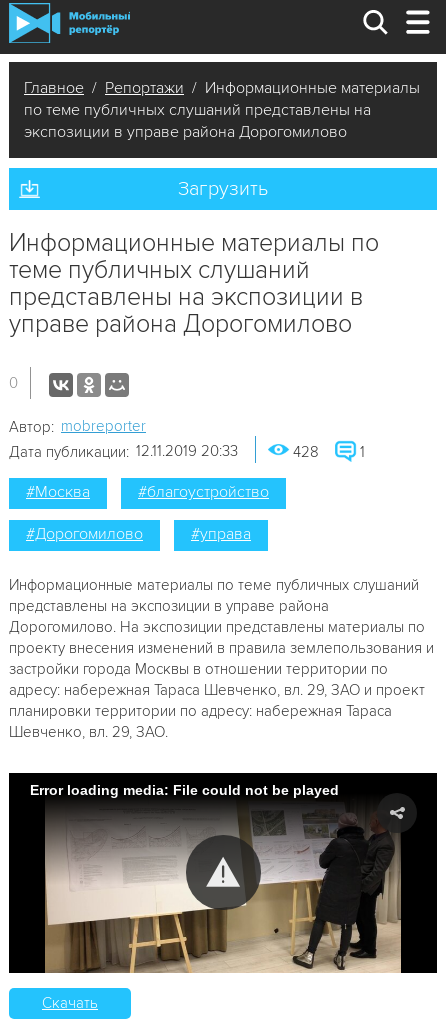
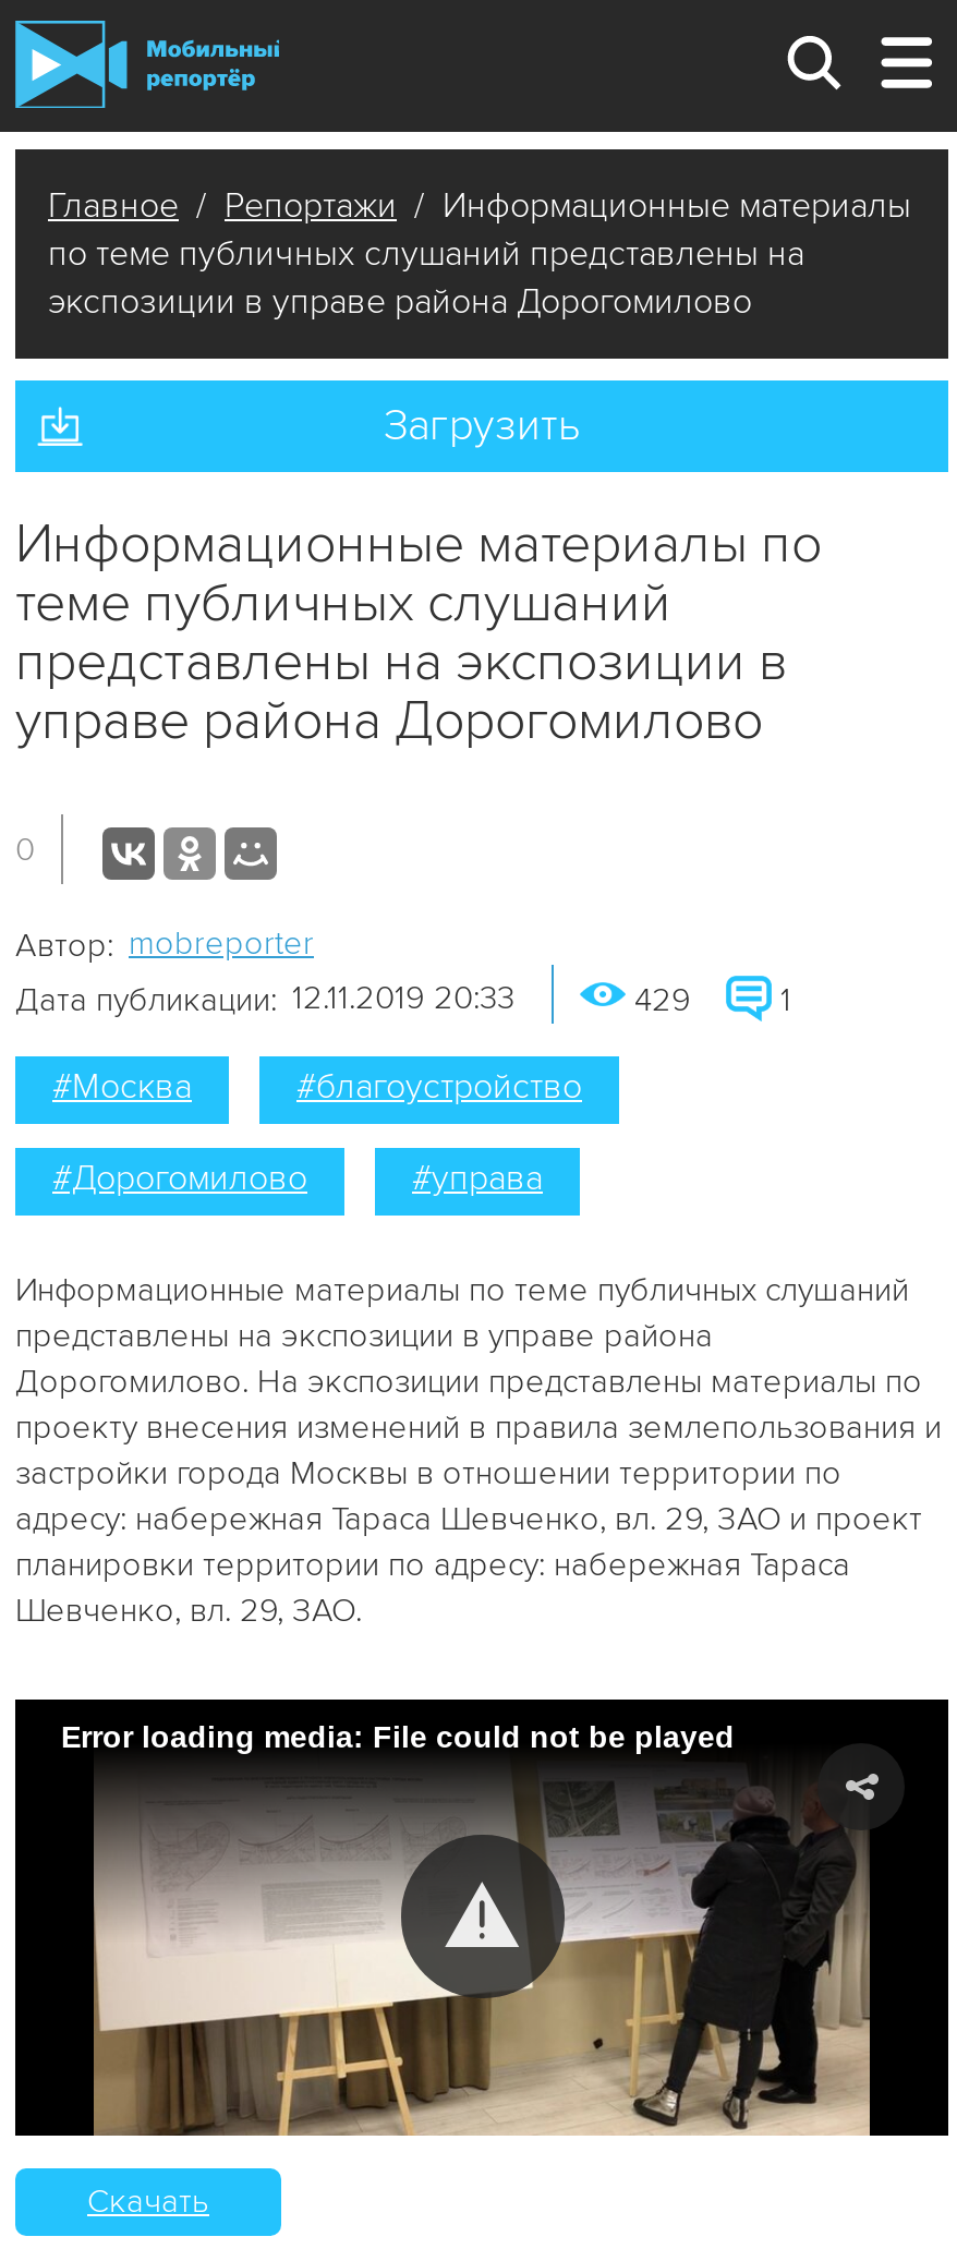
[293,443,319,461] 428 -> [634,979,691,1018] 429

